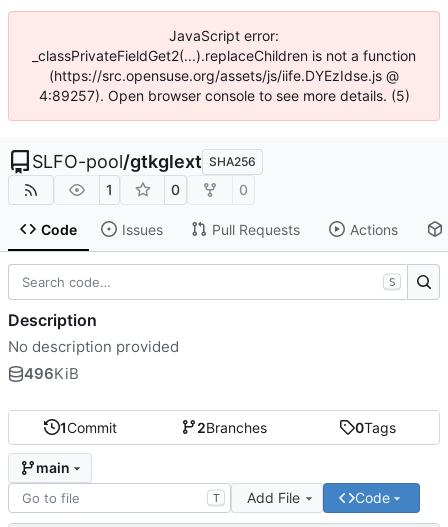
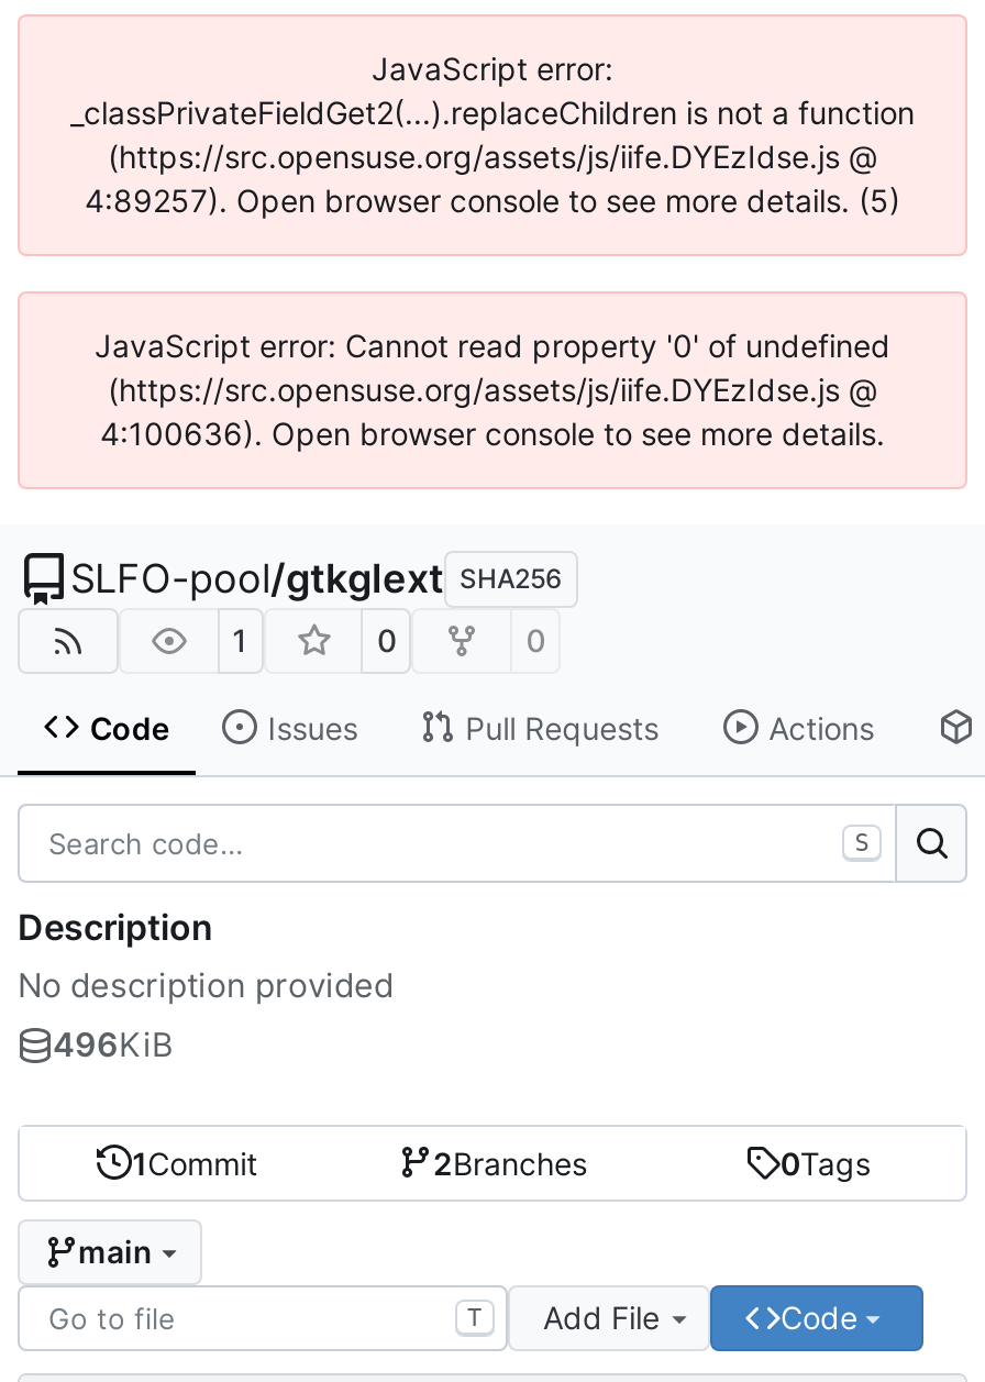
none -> [95,327,890,452] JavaScript error: Cannot read property '0' of undefined | (https://src.opensuse.org/assets/js/iife.DYEzIdse.js @ | 4:100636). Open browser console to see more details.

